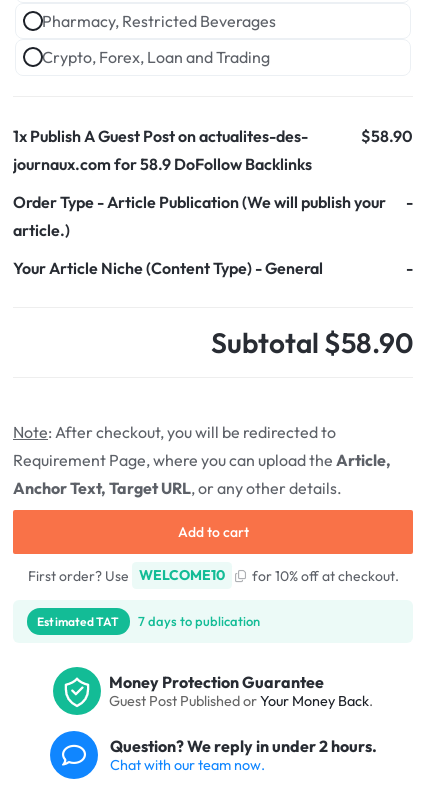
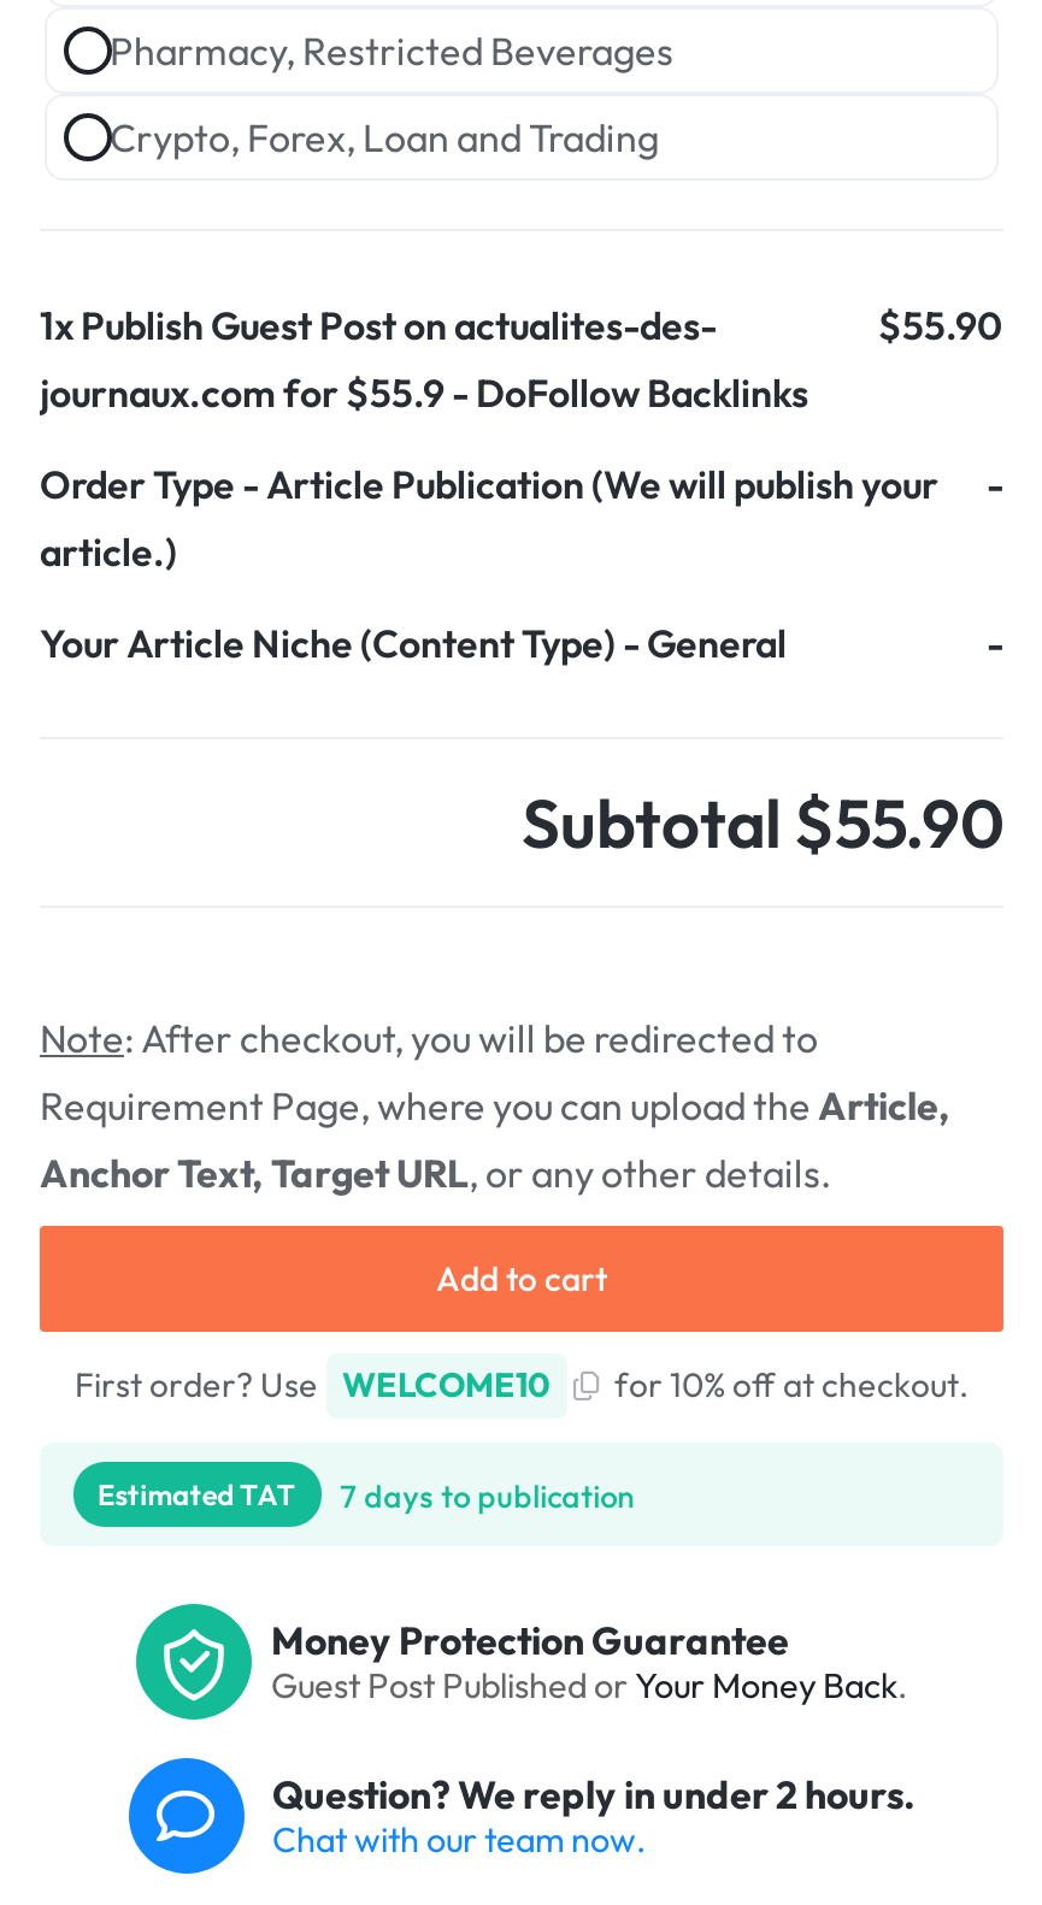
[13,125,312,173] 1x Publish A Guest Post on actualites-des- | journaux.com for 58.9 DoFollow Backlinks -> [40,302,808,418] 1x Publish Guest Post on actualites-des- | journaux.com for $55.9 - DoFollow Backlinks
[361,125,413,145] $58.90 -> [878,302,1003,350] $55.90
[211,324,413,359] Subtotal $58.90 -> [522,782,1003,866] Subtotal $55.90

